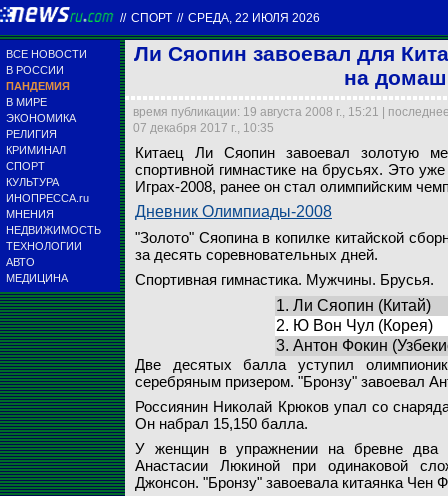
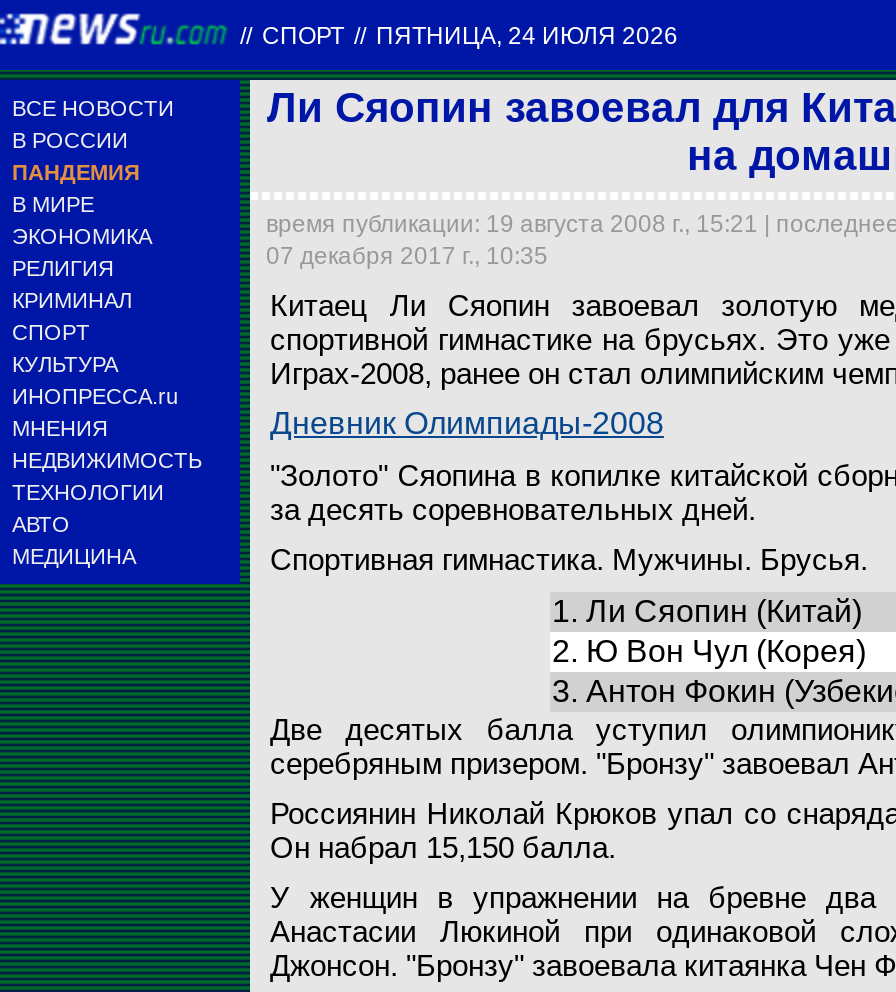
[120,10,320,24] // СПОРТ // СРЕДА, 22 ИЮЛЯ 2026 -> [240,21,678,49] // СПОРТ // ПЯТНИЦА, 24 ИЮЛЯ 2026

